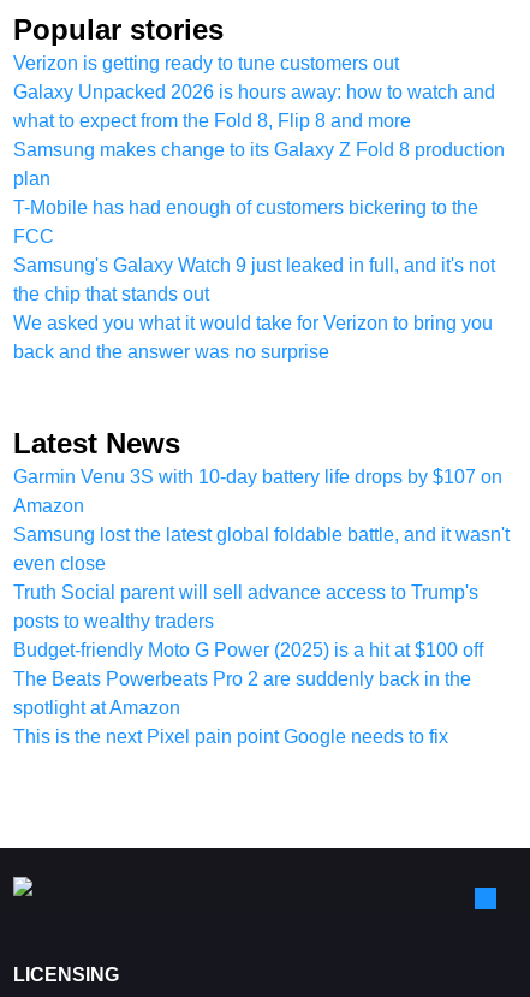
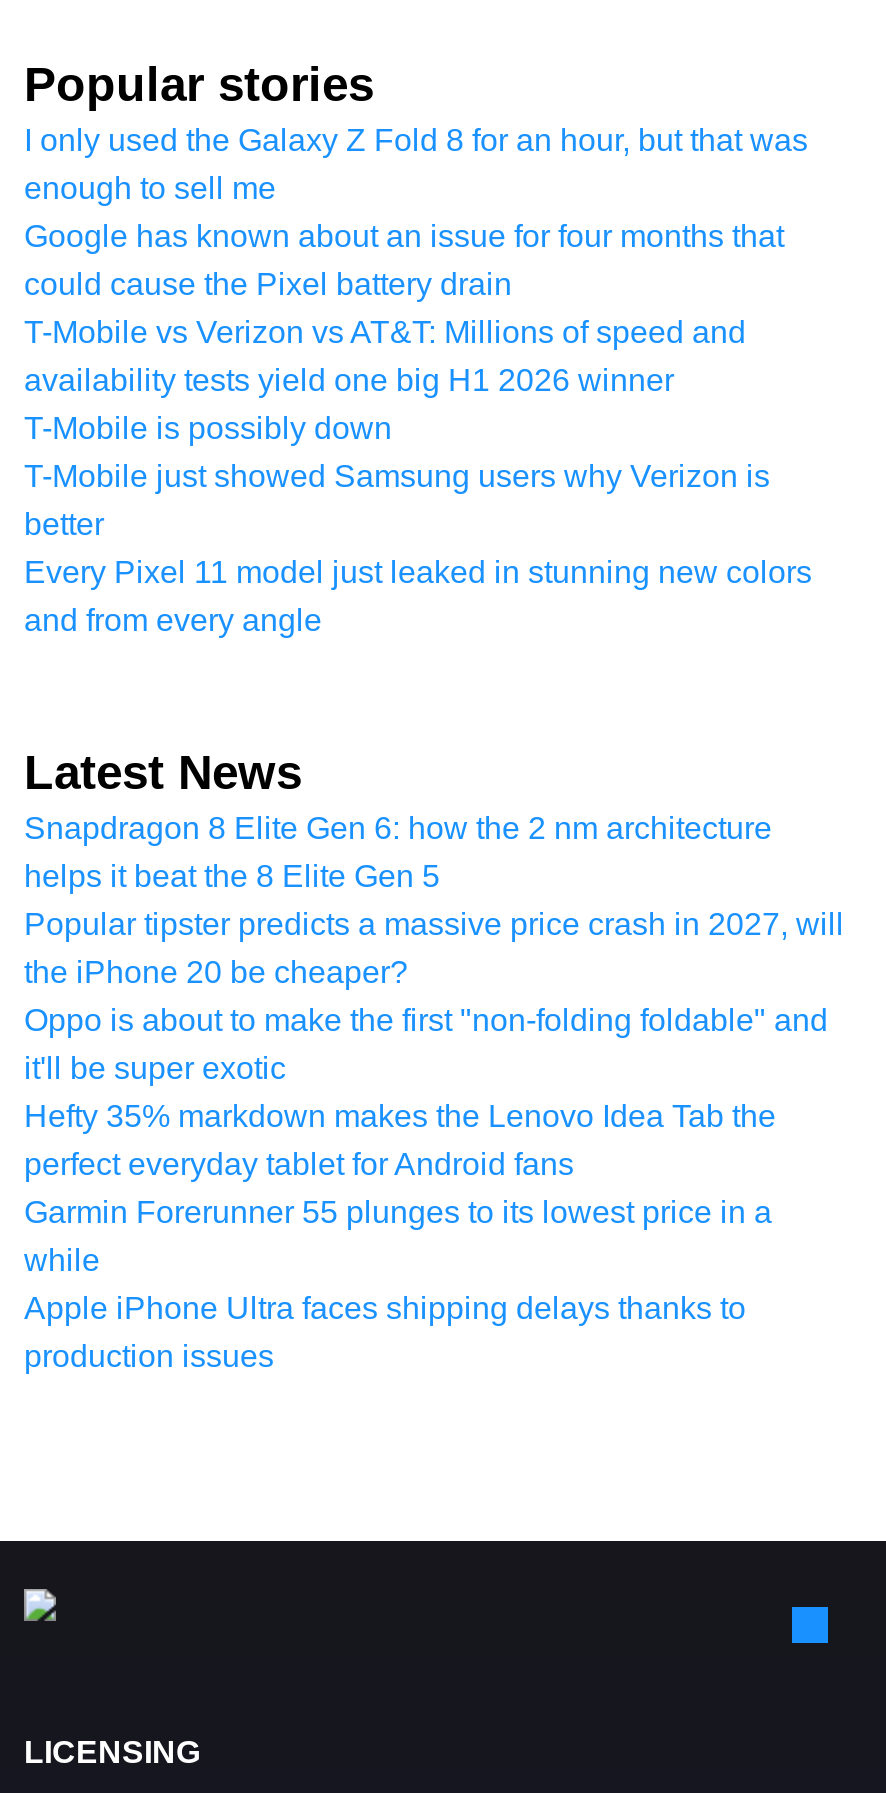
[13,53,505,362] Verizon is getting ready to tune customers out | Galaxy Unpacked 2026 is hours away: how to watch and | what to expect from the Fold 8, Flip 8 and more | Samsung makes change to its Galaxy Z Fold 8 production | plan | T-Mobile has had enough of customers bickering to the | FCC | Samsung's Galaxy Watch 9 just leaked in full, and it's not | the chip that stands out | We asked you what it would take for Verizon to bring you | back and the answer was no surprise -> [24,123,812,637] I only used the Galaxy Z Fold 8 for an hour, but that was | enough to sell me | Google has known about an issue for four months that | could cause the Pixel battery drain | T-Mobile vs Verizon vs AT&T: Millions of speed and | availability tests yield one big H1 2026 winner | T-Mobile is possibly down | T-Mobile just showed Samsung users why Verizon is | better | Every Pixel 11 model just leaked in stunning new colors | and from every angle
[13,467,510,747] Garmin Venu 3S with 10-day battery life drops by $107 on | Amazon | Samsung lost the latest global foldable battle, and it wasn't | even close | Truth Social parent will sell advance access to Trump's | posts to wealthy traders | Budget-friendly Moto G Power (2025) is a hit at $100 off | The Beats Powerbeats Pro 2 are suddenly back in the | spotlight at Amazon | This is the next Pixel pain point Google needs to fix -> [24,811,844,1373] Snapdragon 8 Elite Gen 6: how the 2 nm architecture | helps it beat the 8 Elite Gen 5 | Popular tipster predicts a massive price crash in 2027, will | the iPhone 20 be cheaper? | Oppo is about to make the first "non-folding foldable" and | it'll be super exotic | Hefty 35% markdown makes the Lenovo Idea Tab the | perfect everyday tablet for Android fans | Garmin Forerunner 55 plunges to its lowest price in a | while | Apple iPhone Ultra faces shipping delays thanks to | production issues

